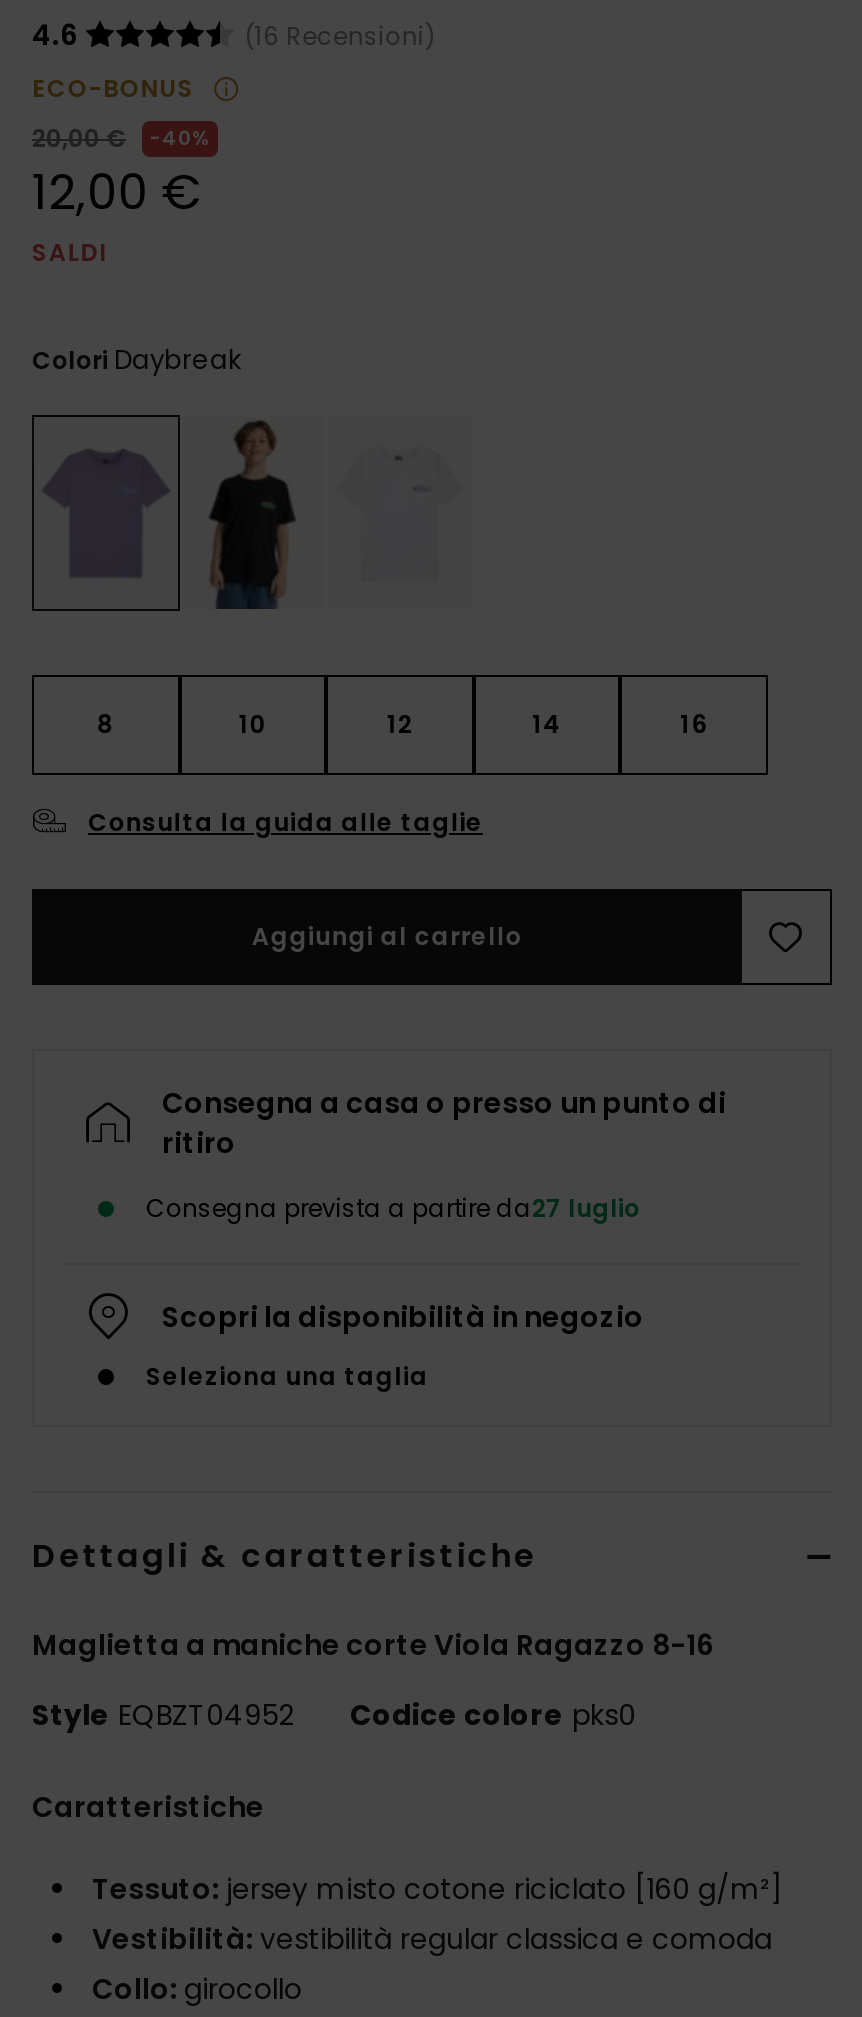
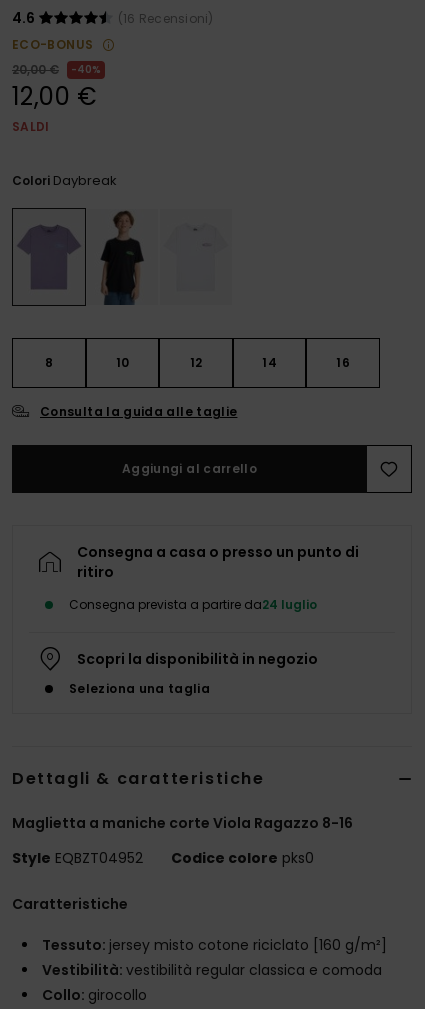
[146,1191,640,1225] Consegna prevista a partire da27 luglio -> [69,596,317,613] Consegna prevista a partire da24 luglio

